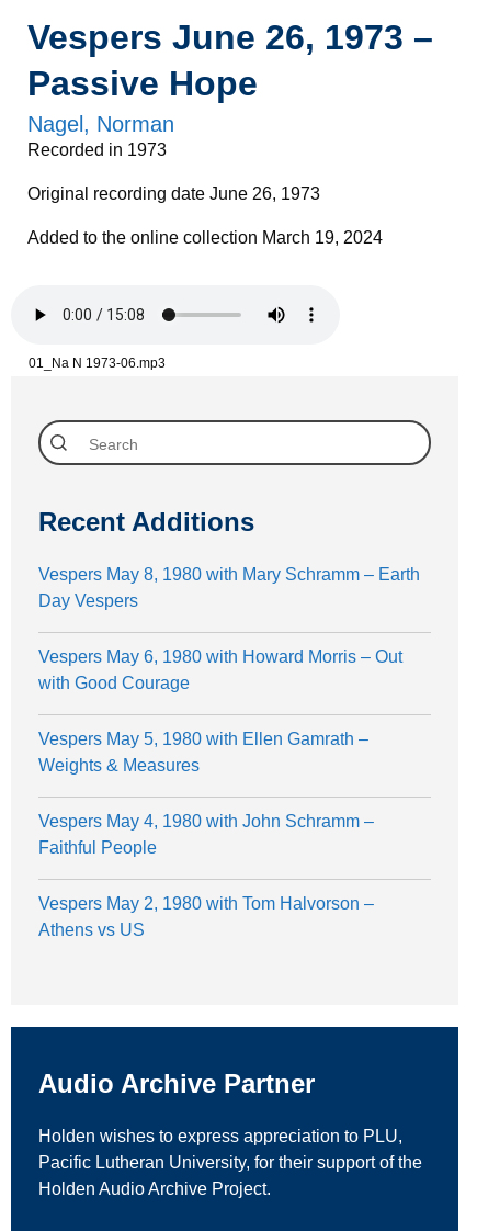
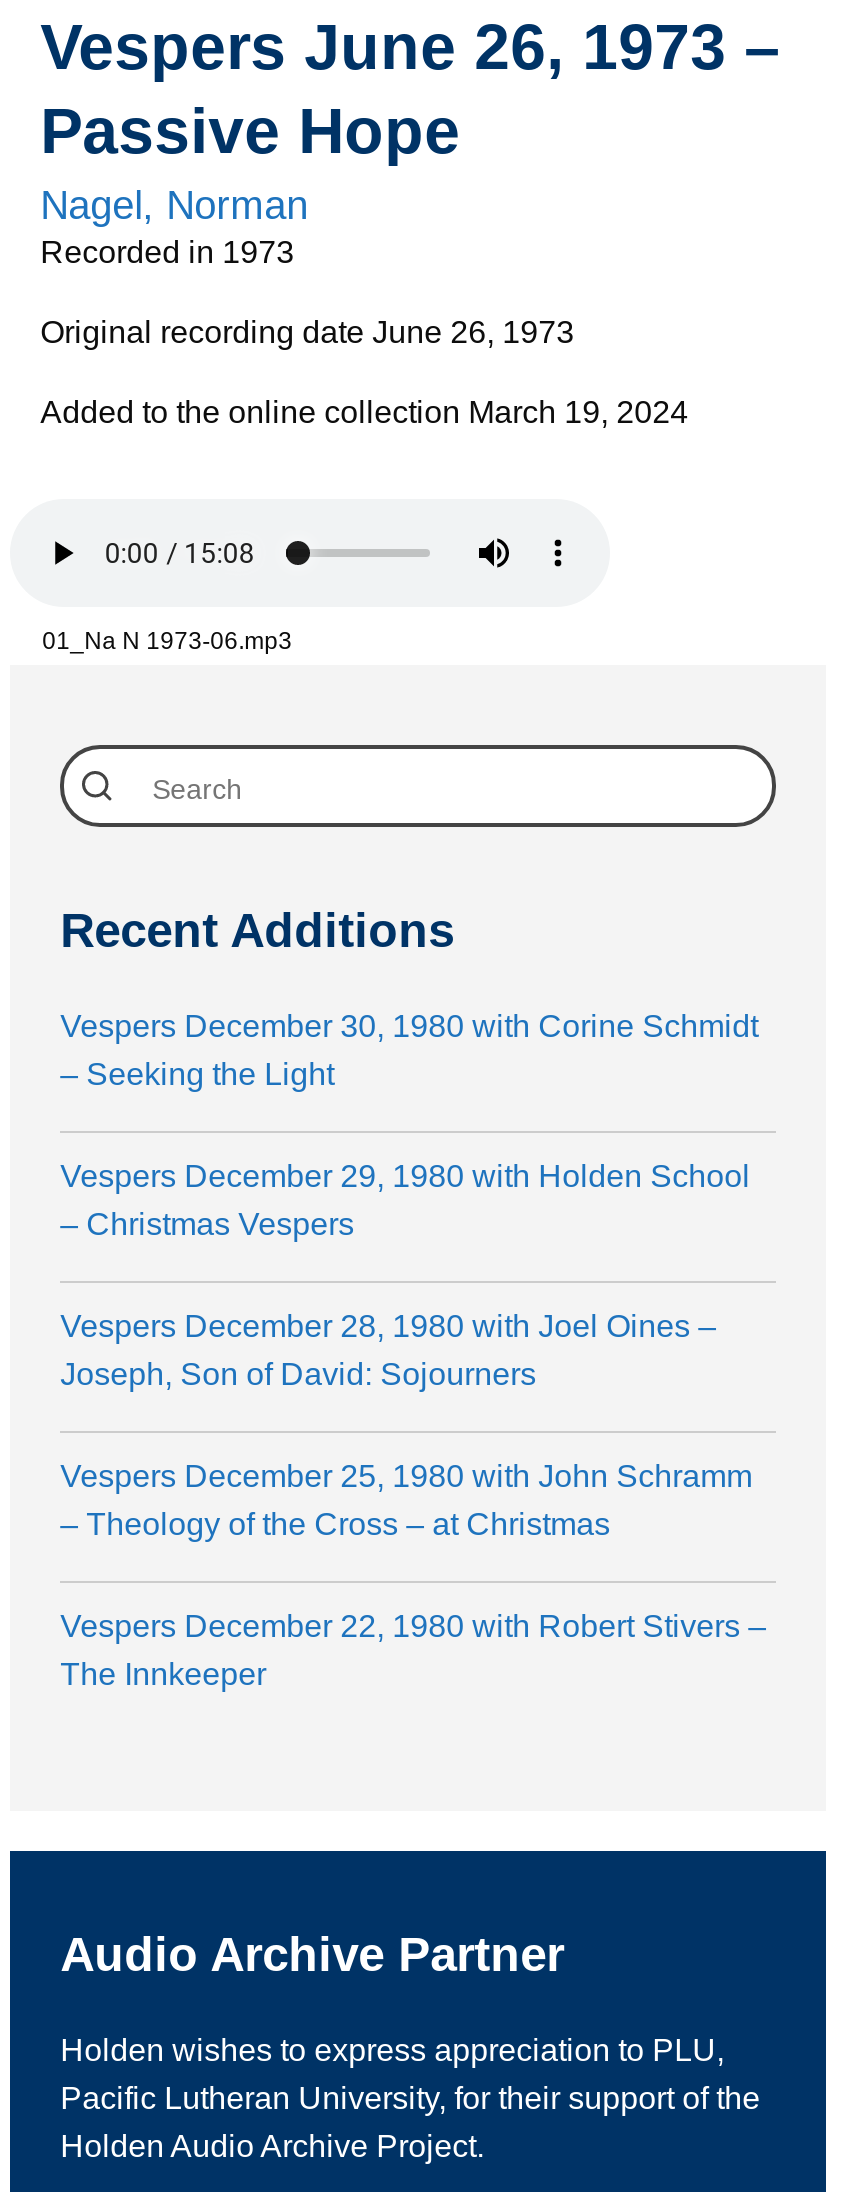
[39,565,420,610] Vespers May 8, 1980 with Mary Schramm – Earth | Day Vespers -> [60,1009,758,1091] Vespers December 30, 1980 with Corine Schmidt | – Seeking the Light
[39,647,403,692] Vespers May 6, 1980 with Howard Morris – Out | with Good Courage -> [60,1159,750,1241] Vespers December 29, 1980 with Holden School | – Christmas Vespers
[39,730,369,775] Vespers May 5, 1980 with Ellen Gamrath – | Weights & Measures -> [60,1309,716,1391] Vespers December 28, 1980 with Joel Oines – | Joseph, Son of David: Sojourners
[39,812,374,857] Vespers May 4, 1980 with John Schramm – | Faithful People -> [60,1459,752,1541] Vespers December 25, 1980 with John Schramm | – Theology of the Cross – at Christmas
[39,894,374,939] Vespers May 2, 1980 with Tom Halvorson – | Athens vs US -> [60,1609,766,1691] Vespers December 22, 1980 with Robert Stivers – | The Innkeeper

